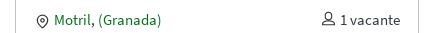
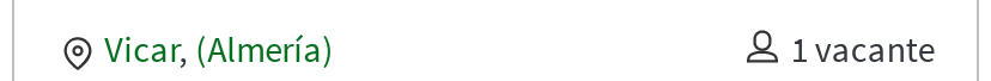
[54,10,162,29] Motril, (Granada) -> [104,26,334,71] Vicar, (Almería)

